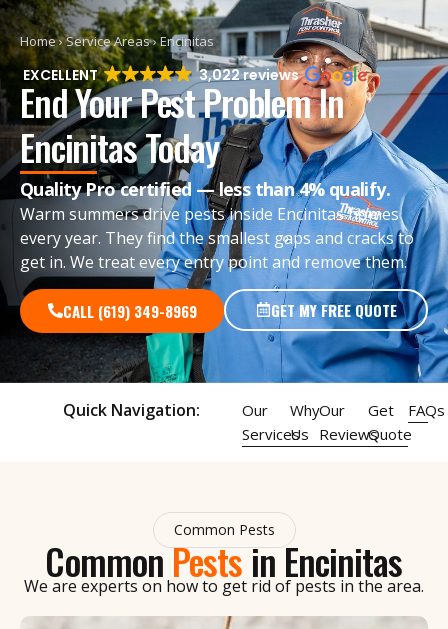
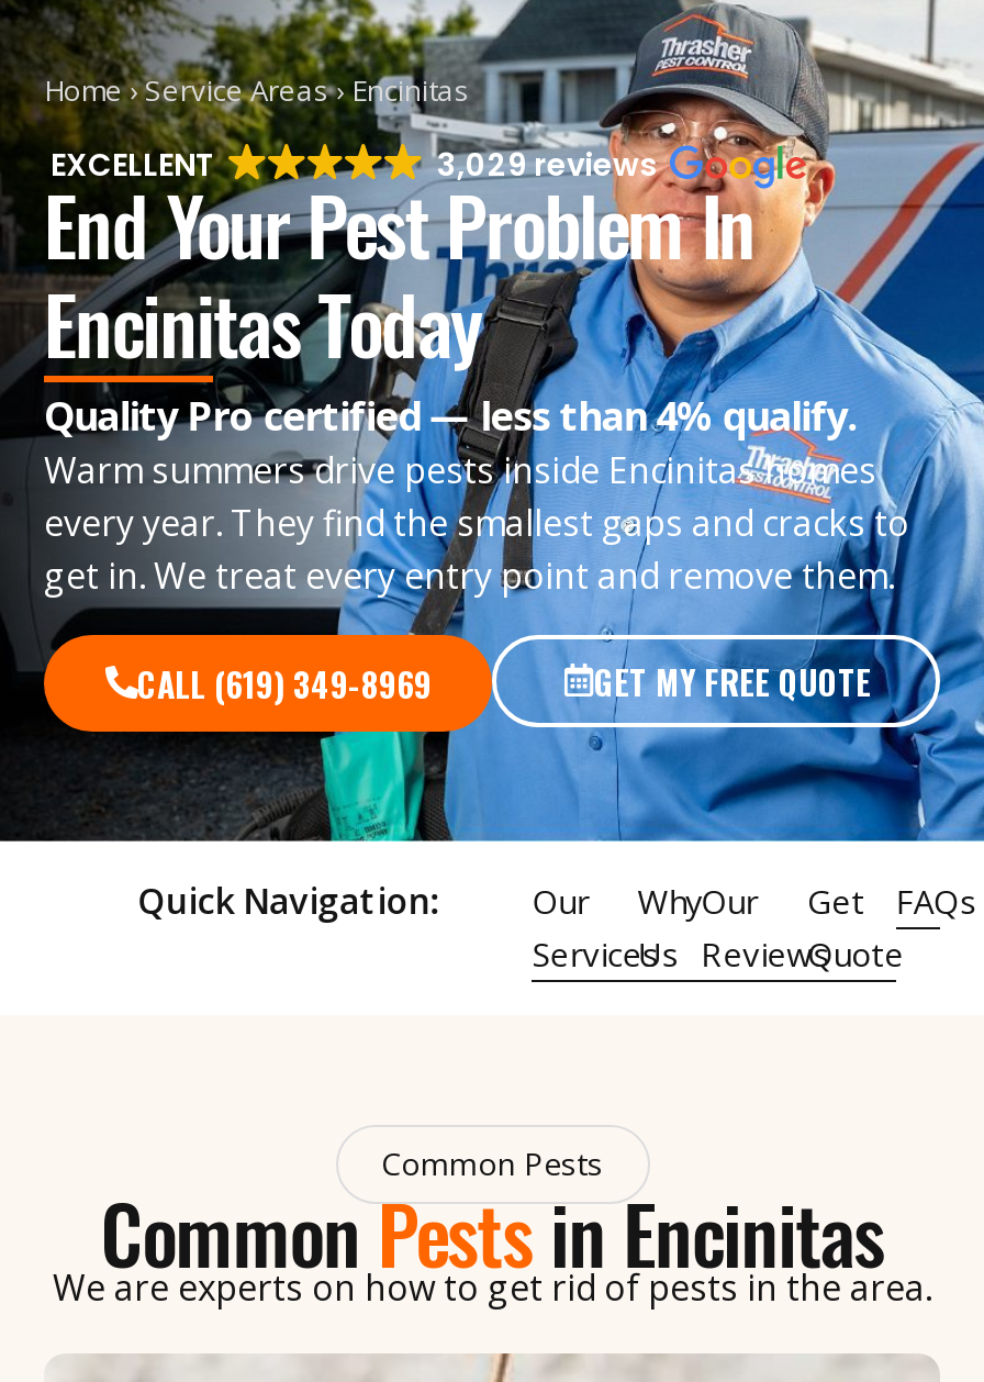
[199,65,299,85] 3,022 reviews -> [437,144,657,188] 3,029 reviews

